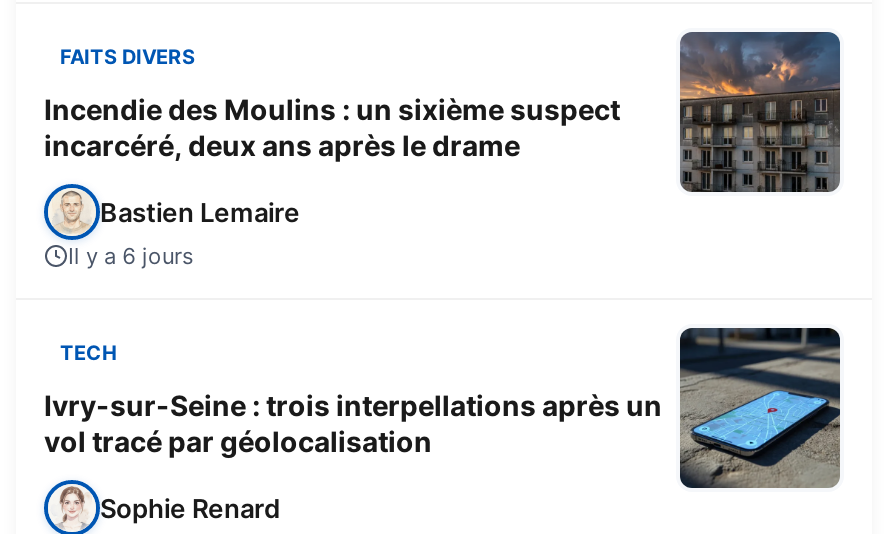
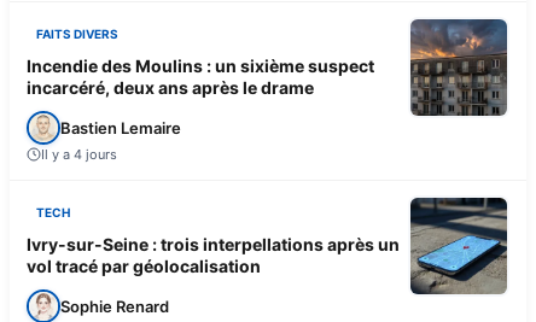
[68,241,194,269] Il y a 6 jours -> [41,145,117,162] Il y a 4 jours

